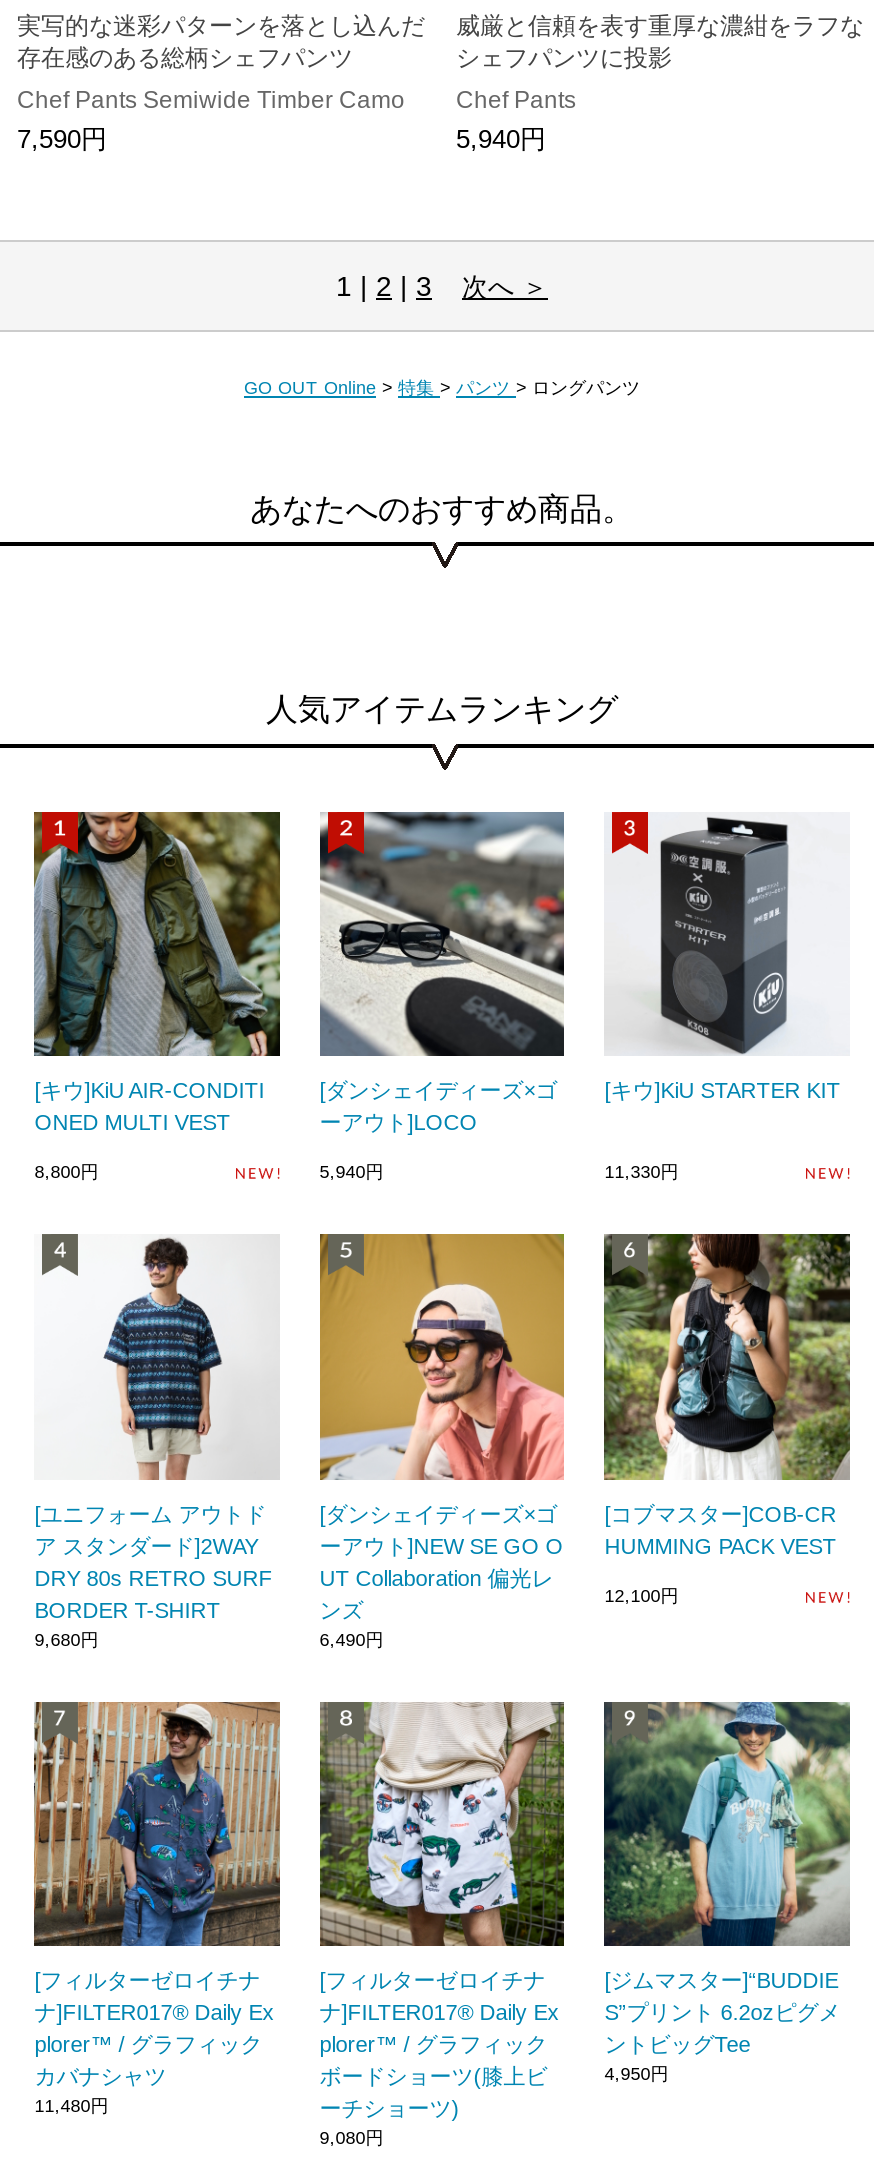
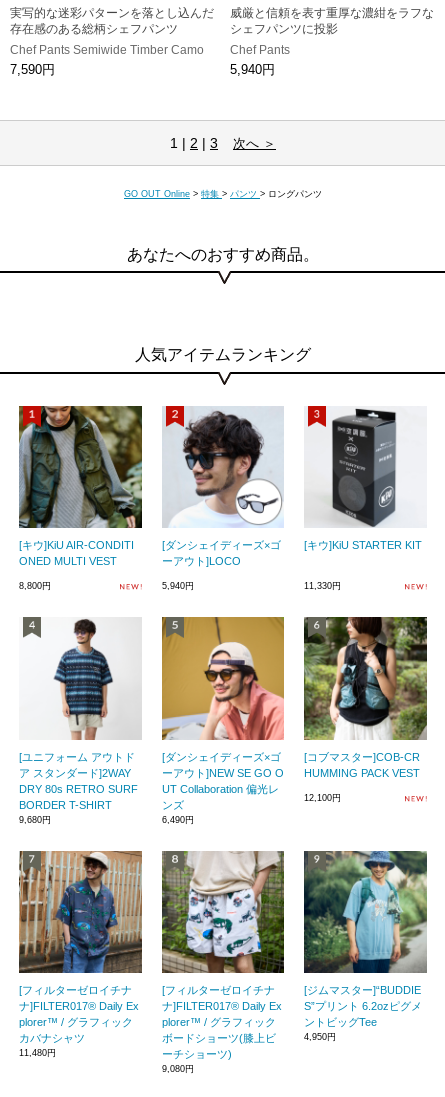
[318,810,566,1058] [image] -> [162,406,284,528] [image]

